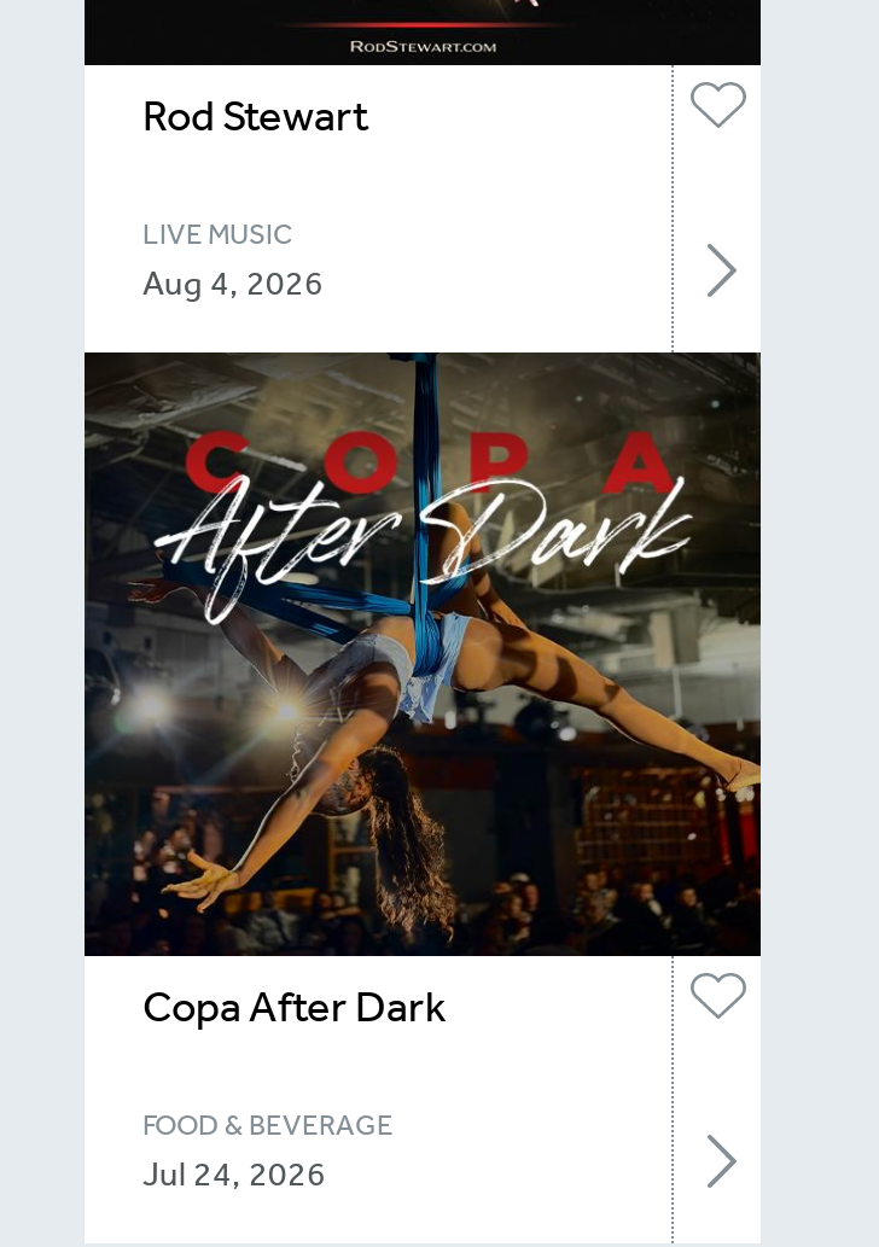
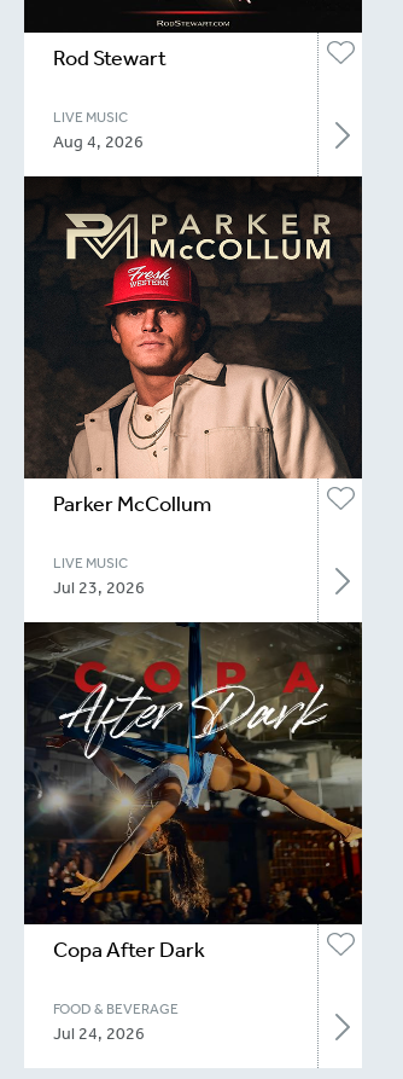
none -> [24,176,361,597] [image] | Parker McCollum | LIVE MUSIC | Jul 23, 2026

